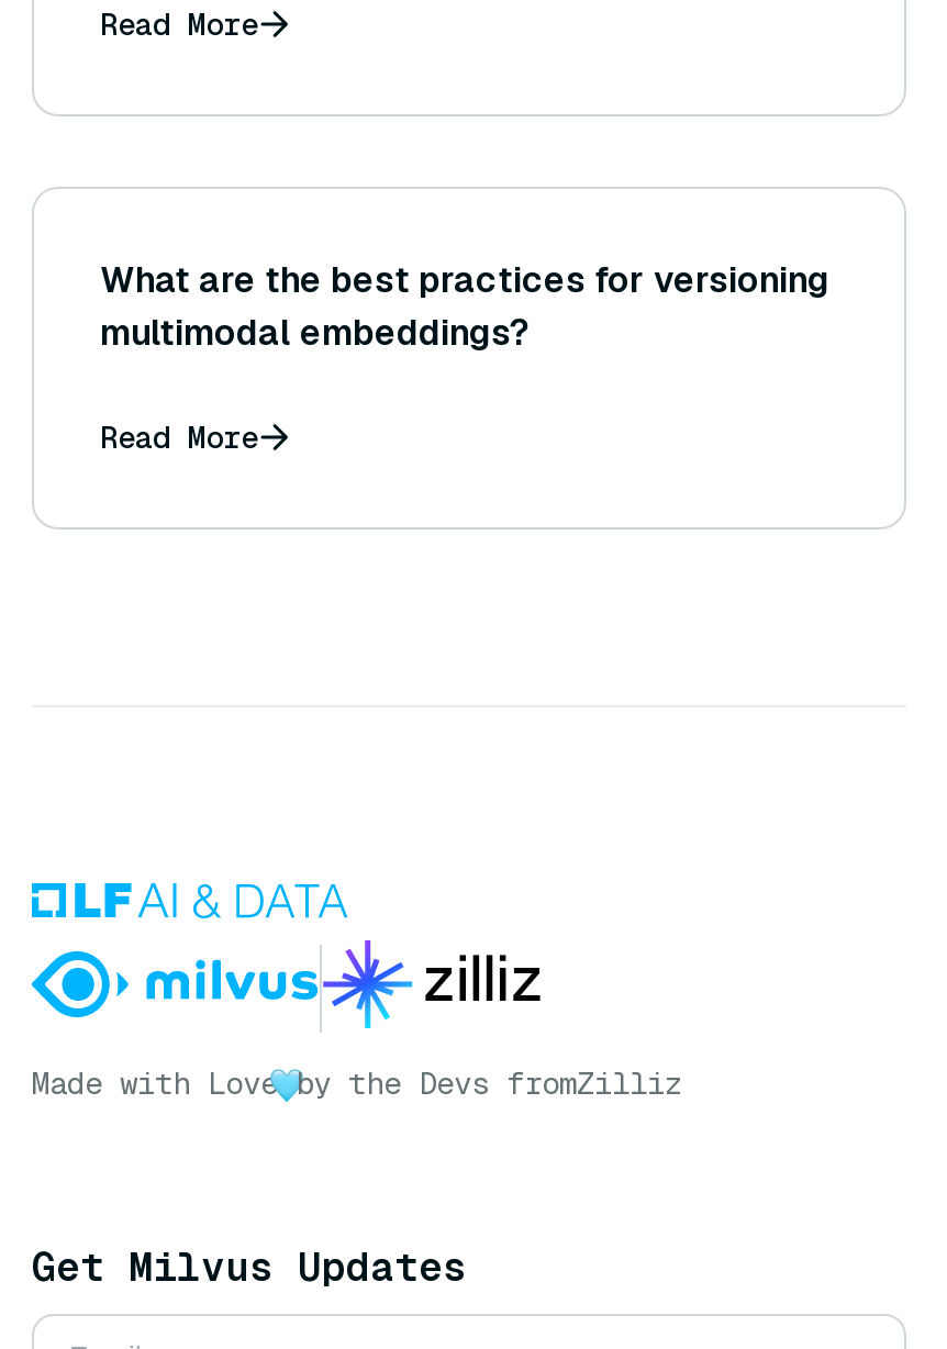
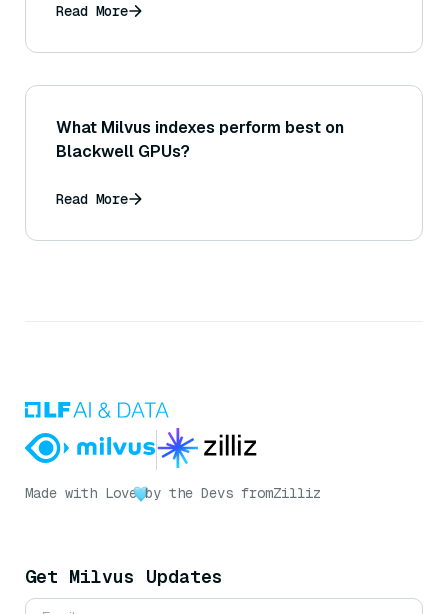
[100,258,829,357] What are the best practices for versioning | multimodal embeddings? -> [56,117,344,162] What Milvus indexes perform best on | Blackwell GPUs?

